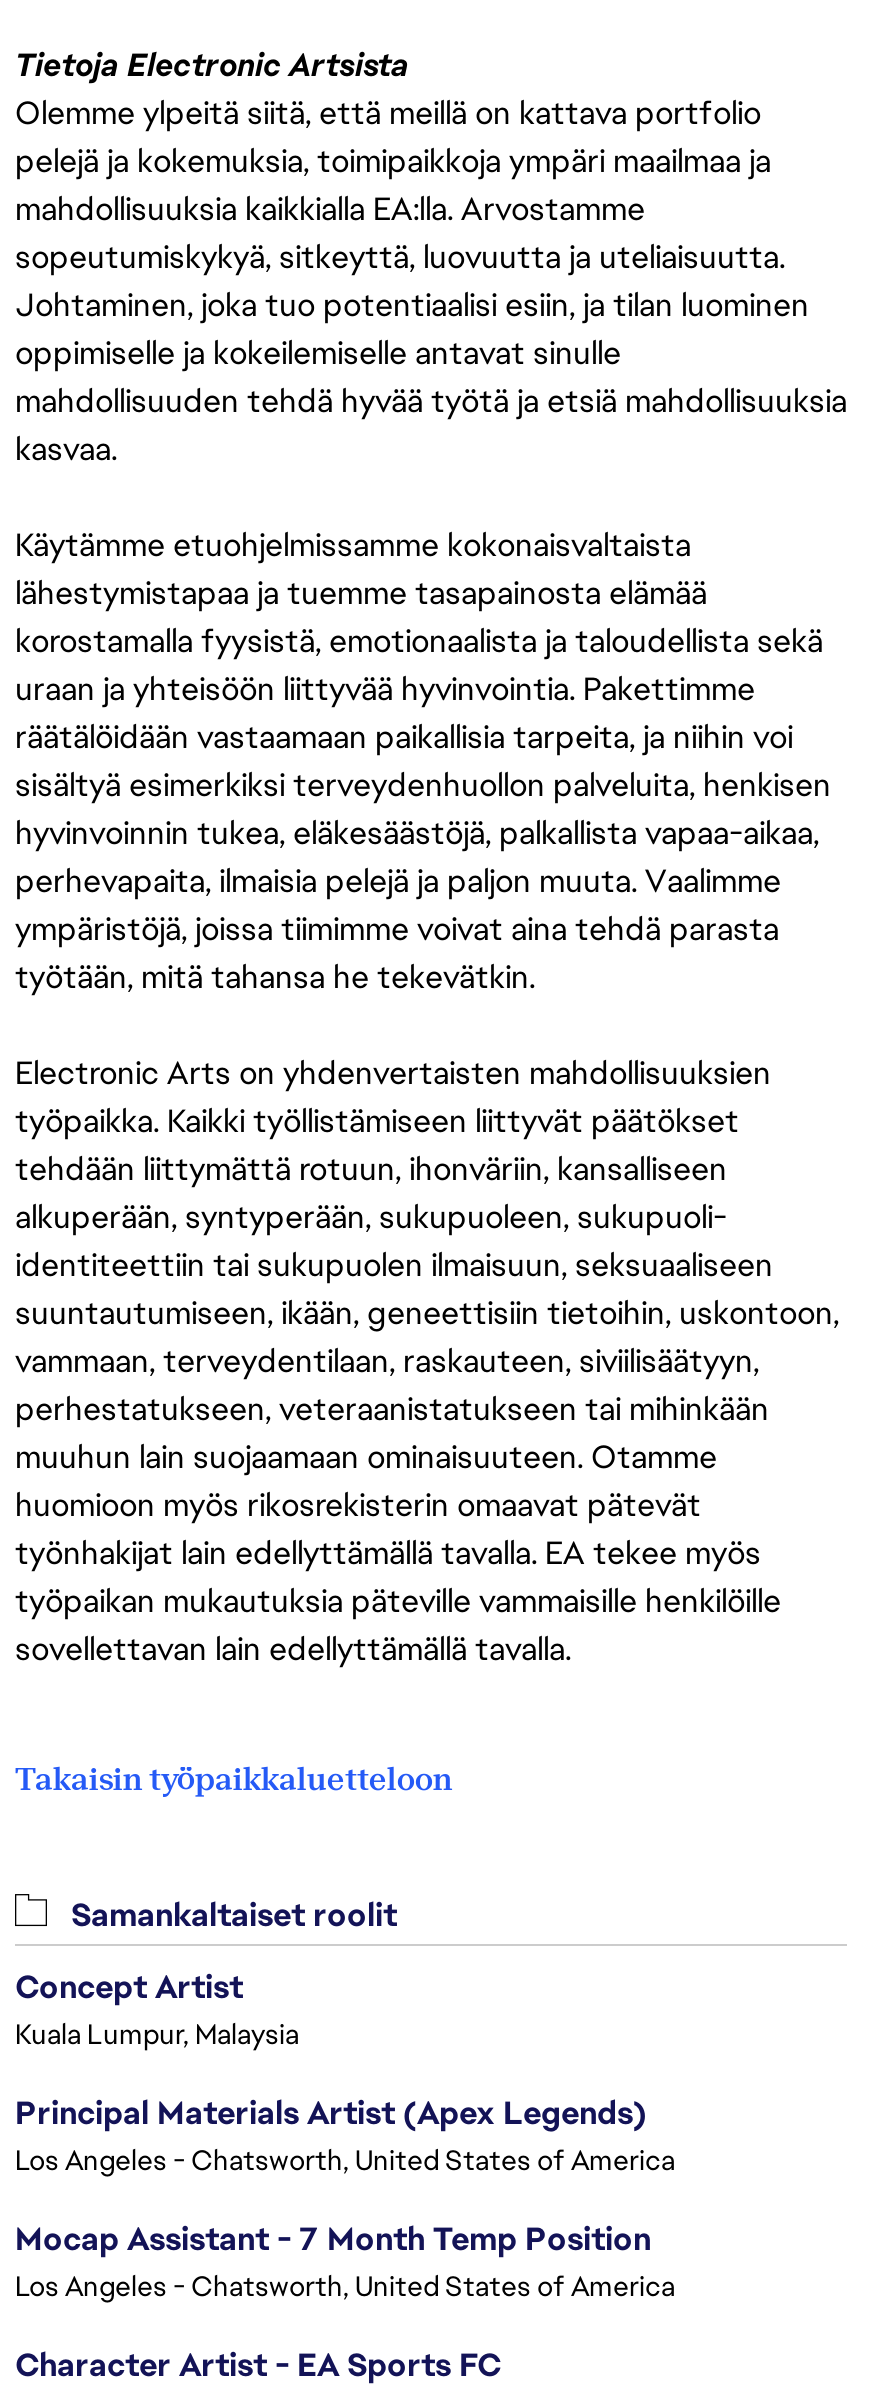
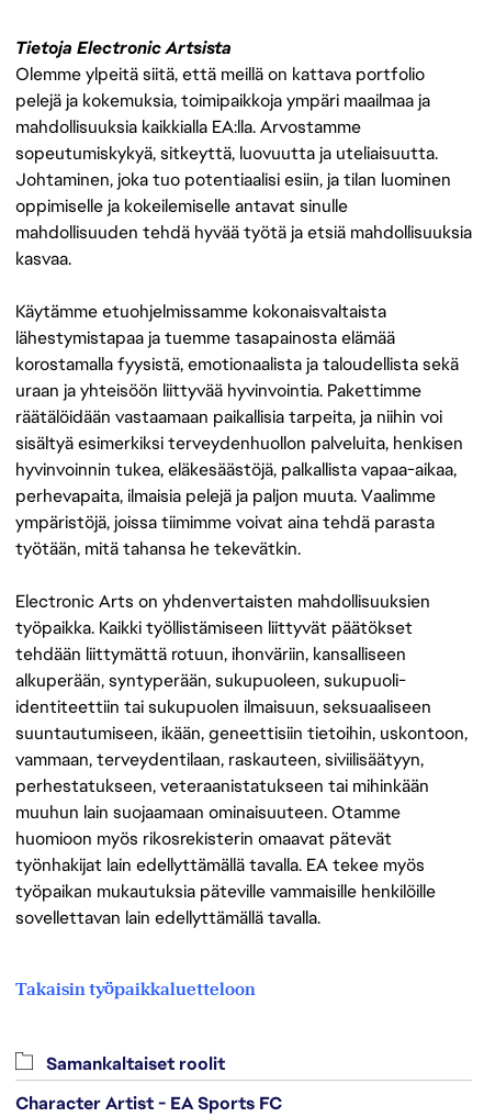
[15,1966,675,2304] Concept Artist | Kuala Lumpur, Malaysia | Principal Materials Artist (Apex Legends) | Los Angeles - Chatsworth, United States of America | Mocap Assistant - 7 Month Temp Position | Los Angeles - Chatsworth, United States of America -> none

